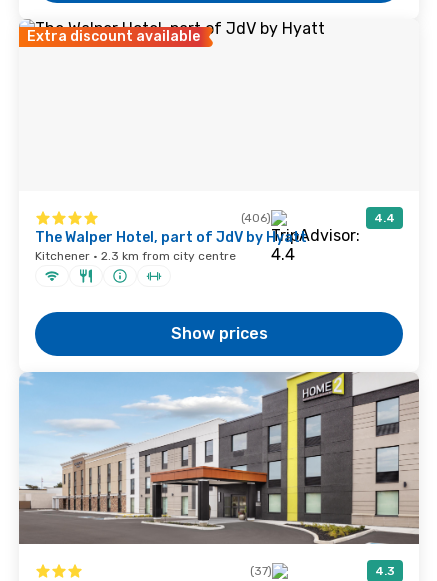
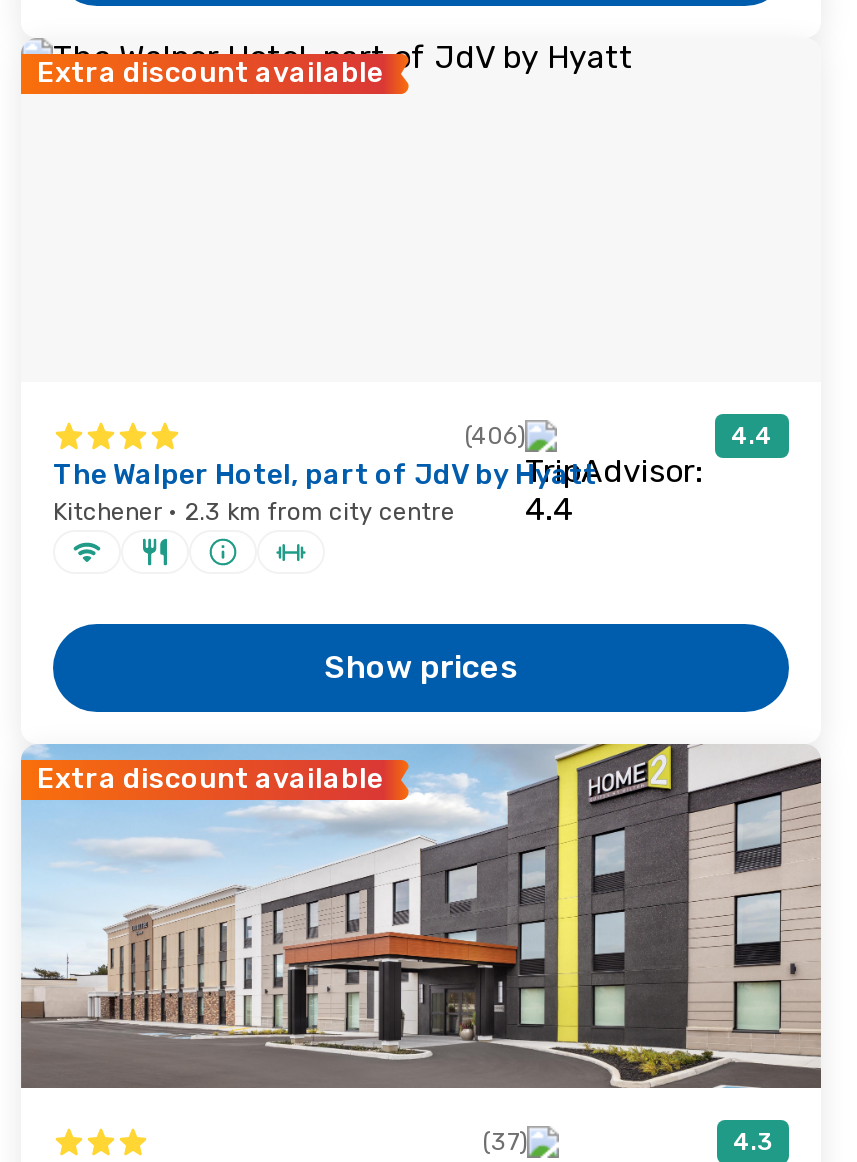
none -> [37,762,383,796] Extra discount available

